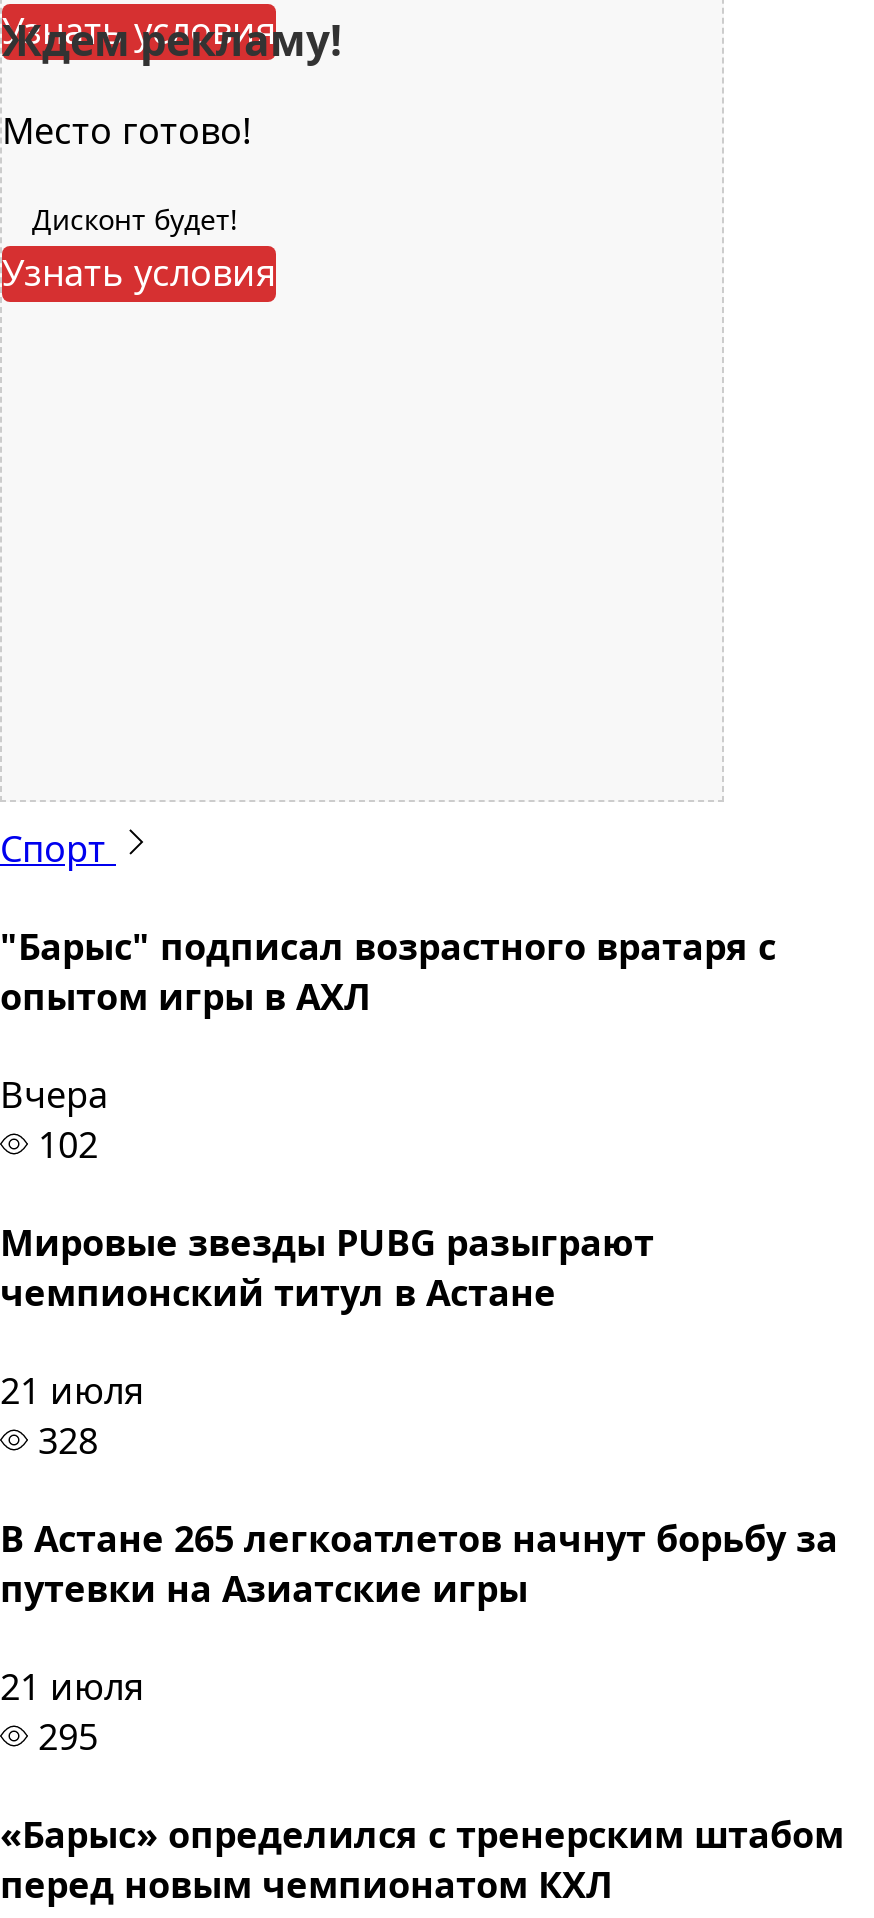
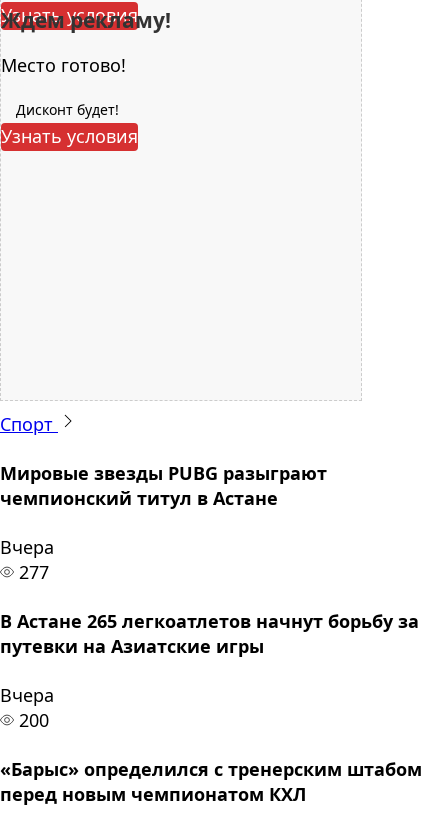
[0,922,776,1168] "Барыс" подписал возрастного вратаря с | опытом игры в АХЛ | Вчера | 102 -> none
[0,1366,144,1464] 21 июля | 328 -> [0,535,54,584] Вчера | 277
[0,1662,144,1760] 21 июля | 295 -> [0,683,54,732] Вчера | 200

